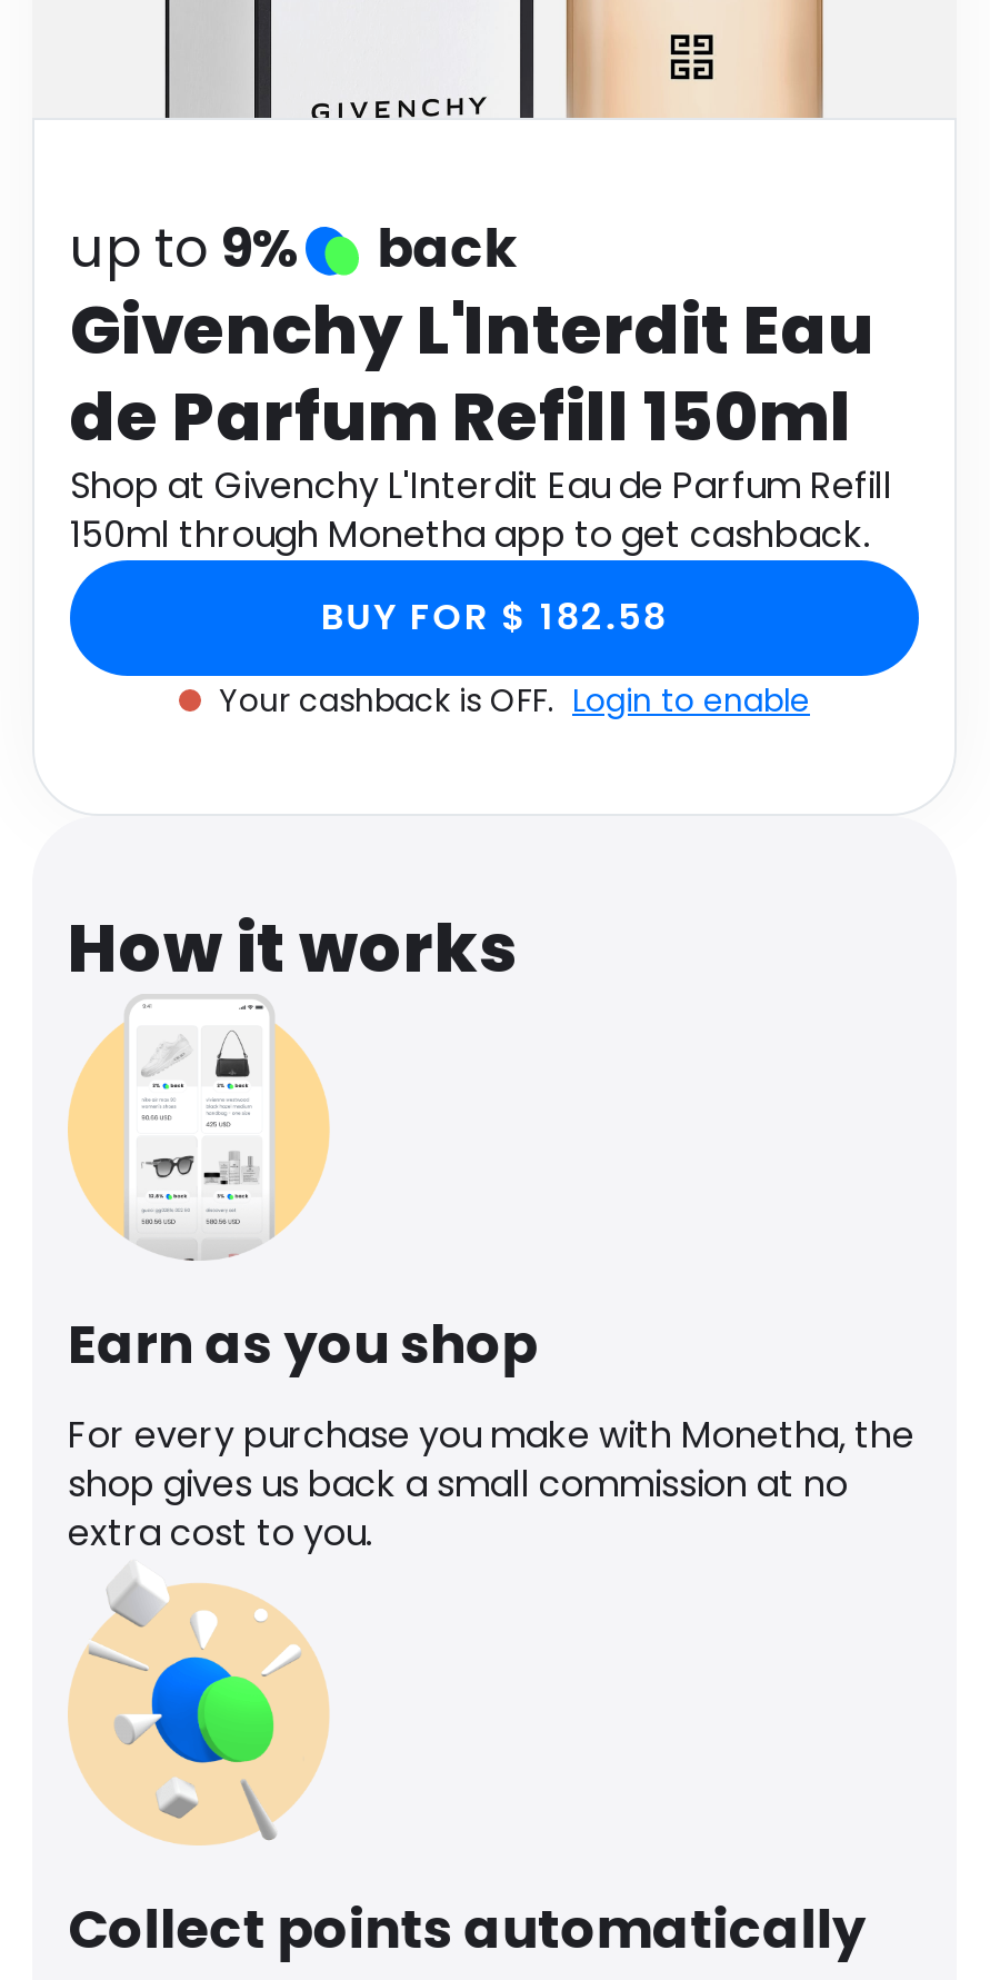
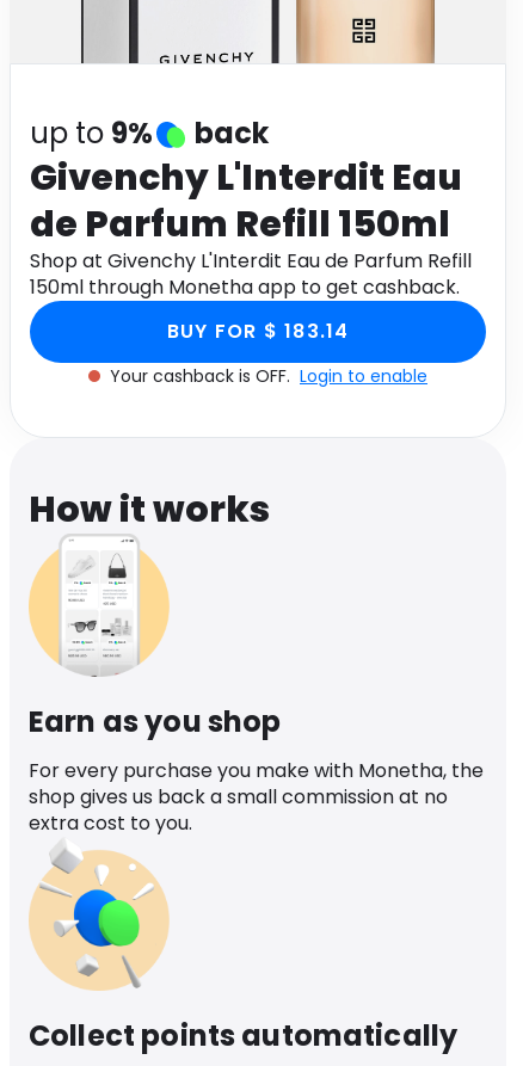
[321,591,668,643] BUY FOR $ 182.58 -> [167,318,349,345] BUY FOR $ 183.14

